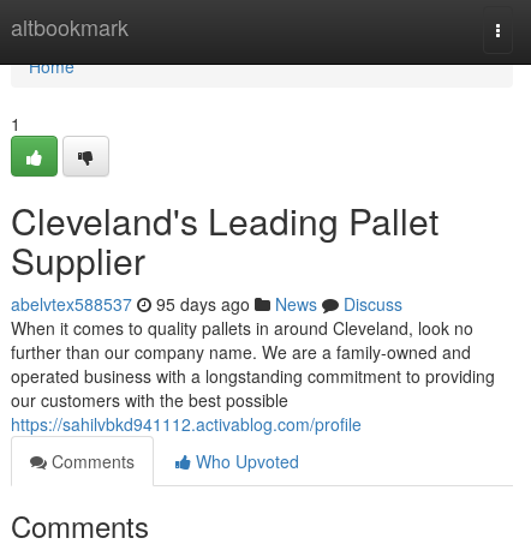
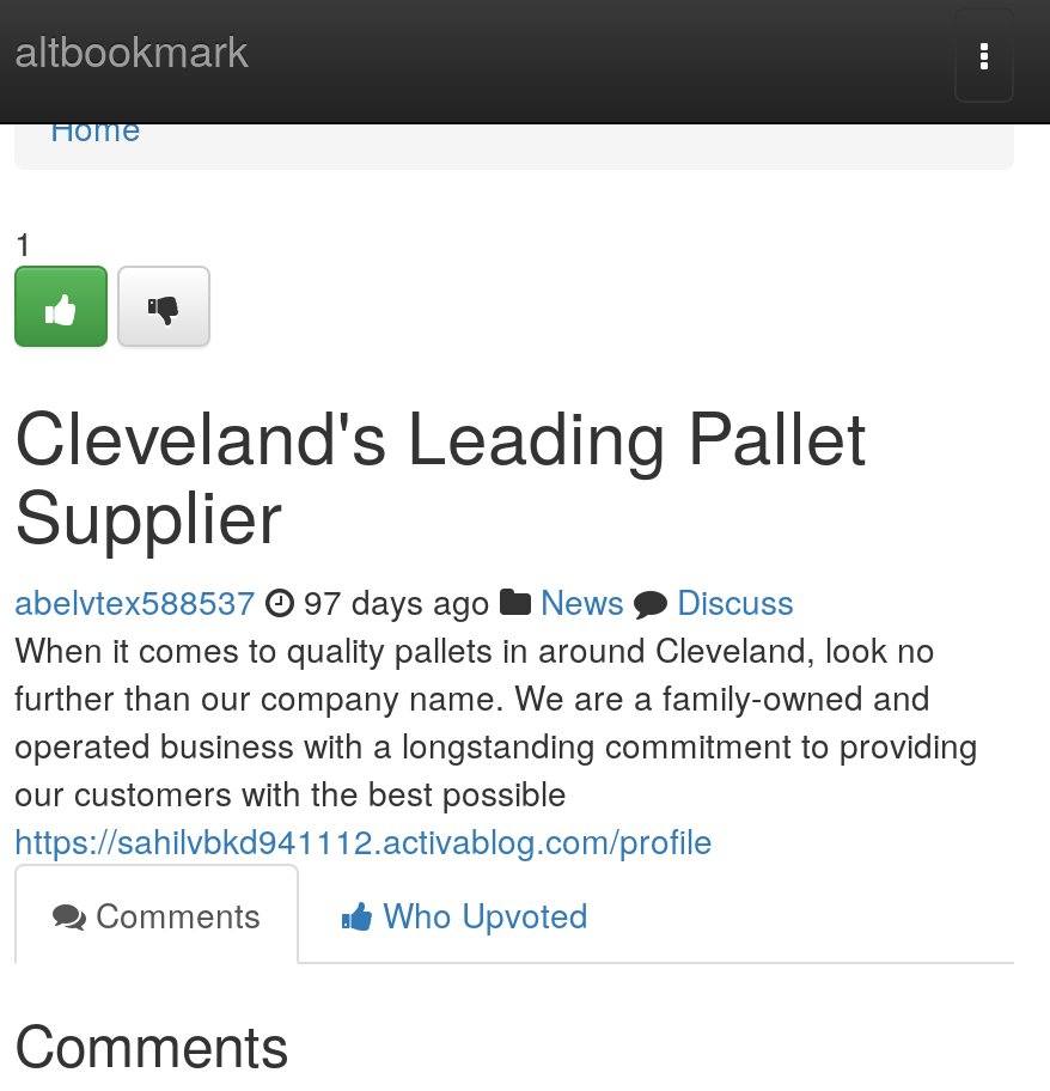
[11,292,402,316] abelvtex588537 95 days ago News Discuss -> [14,577,794,624] abelvtex588537 97 days ago News Discuss

